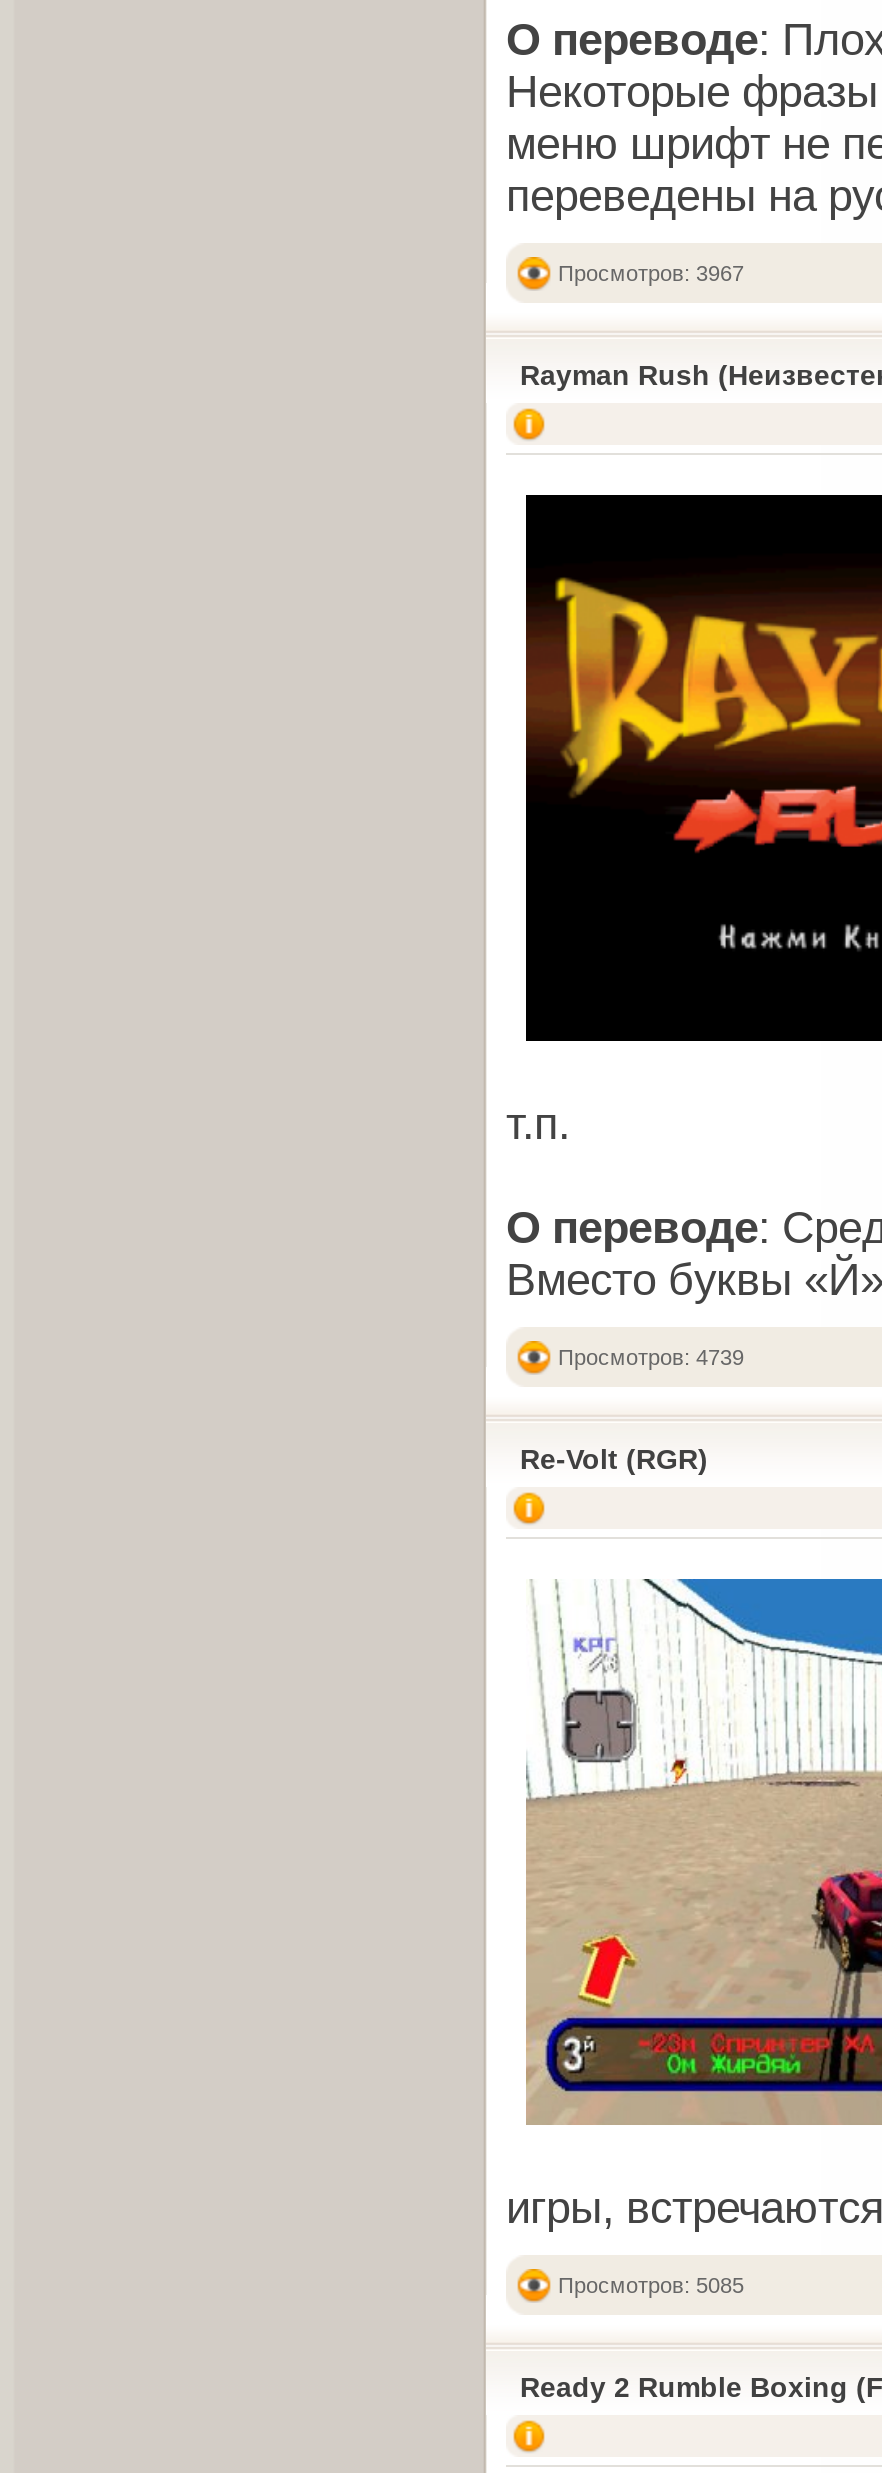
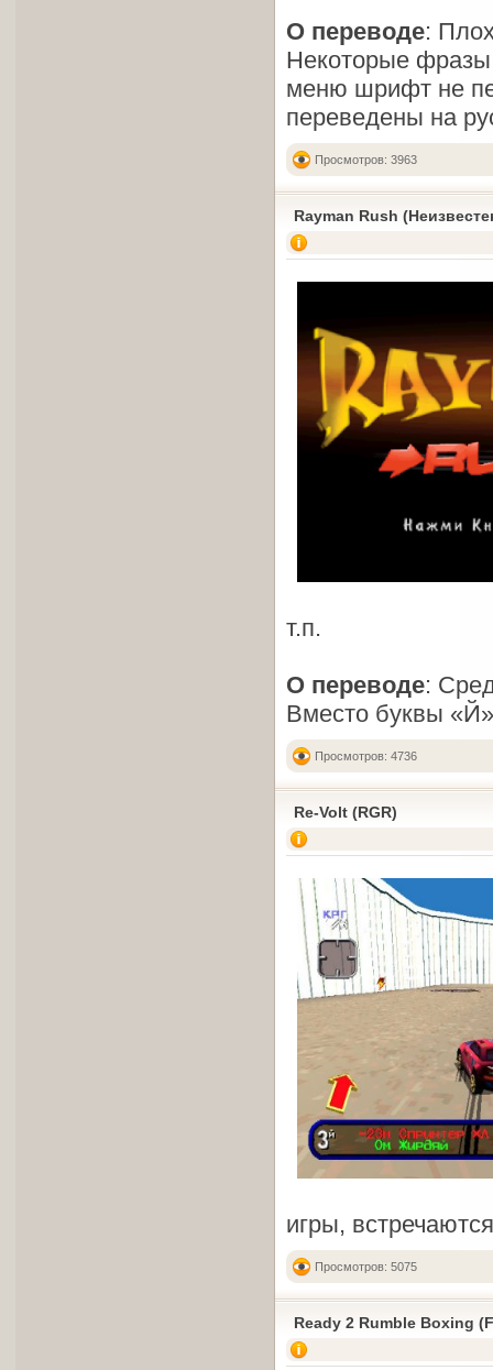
[558,261,744,285] Просмотров: 3967 -> [315,153,417,166] Просмотров: 3963
[558,1345,744,1369] Просмотров: 4739 -> [315,749,417,763] Просмотров: 4736
[558,2273,744,2297] Просмотров: 5085 -> [315,1260,417,1273] Просмотров: 5075

